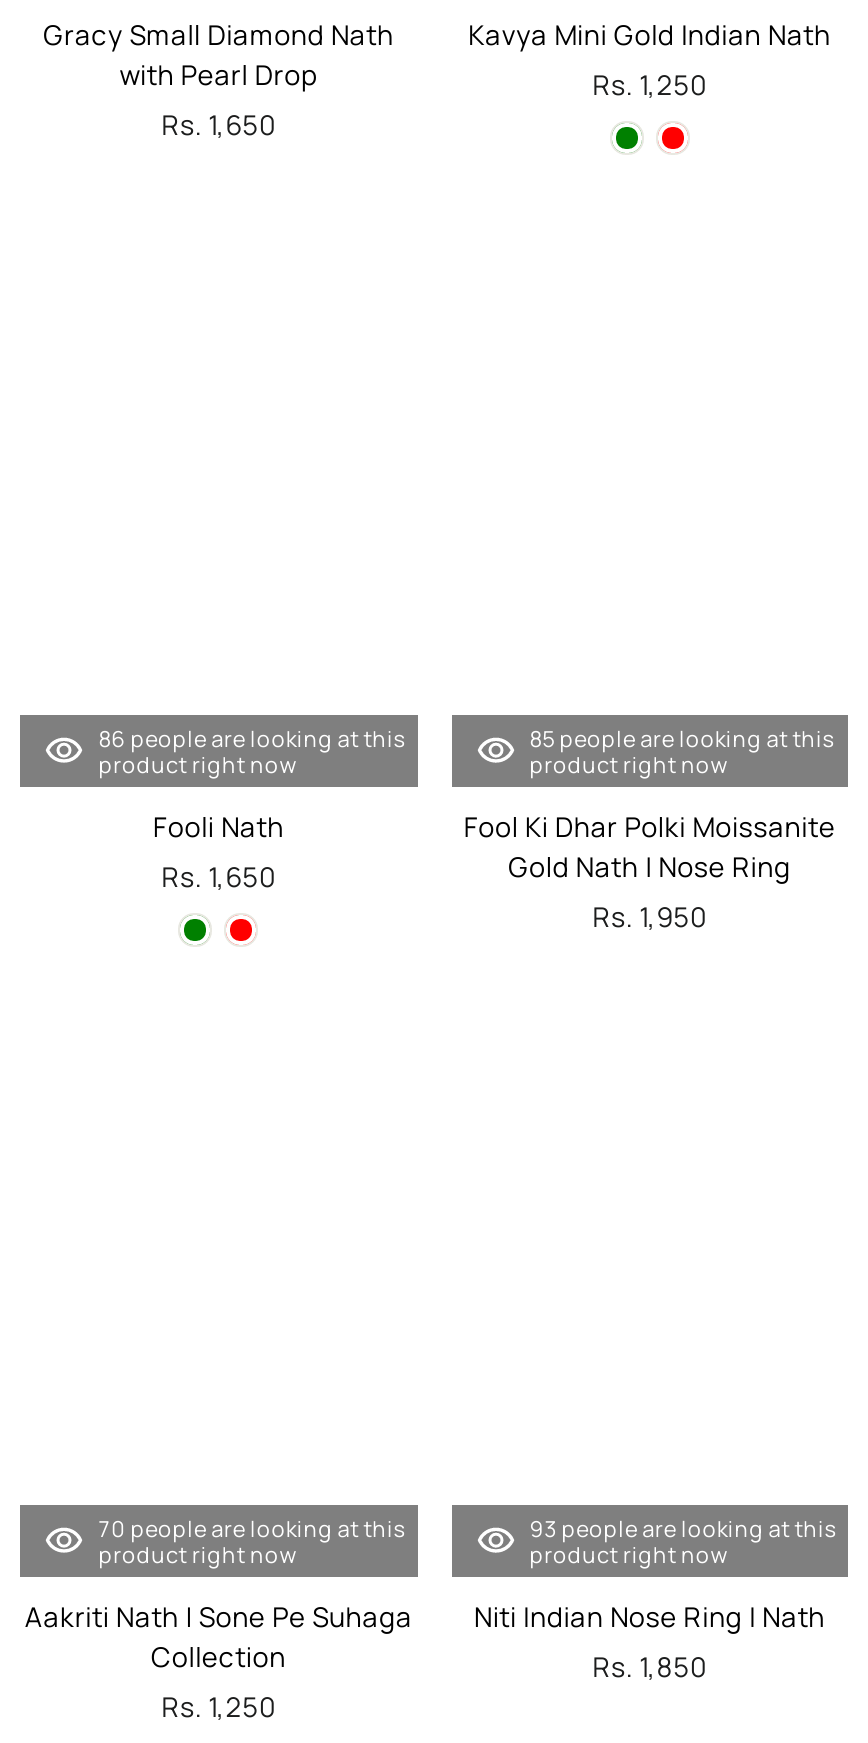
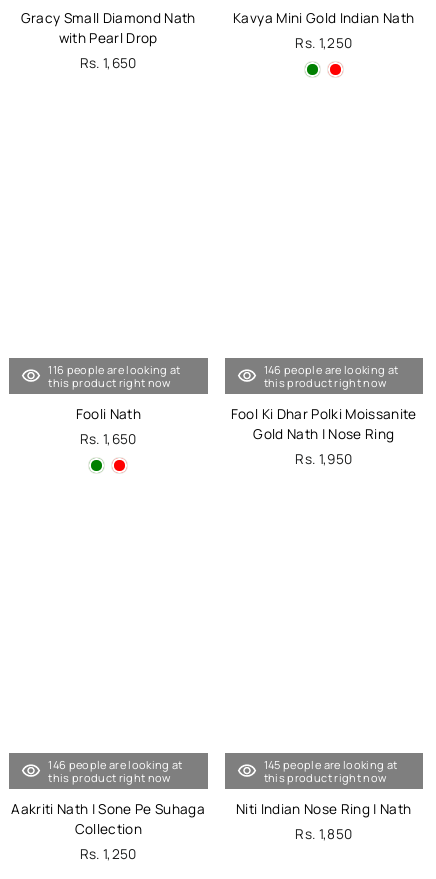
[99,722,406,778] 86 people are looking at this | product right now -> [48,361,181,389] 116 people are looking at | this product right now
[530,722,835,778] 85 people are looking at this | product right now -> [264,361,398,389] 146 people are looking at | this product right now
[99,1513,406,1569] 70 people are looking at this | product right now -> [48,757,183,785] 146 people are looking at | this product right now
[530,1513,837,1569] 93 people are looking at this | product right now -> [264,757,397,785] 145 people are looking at | this product right now

